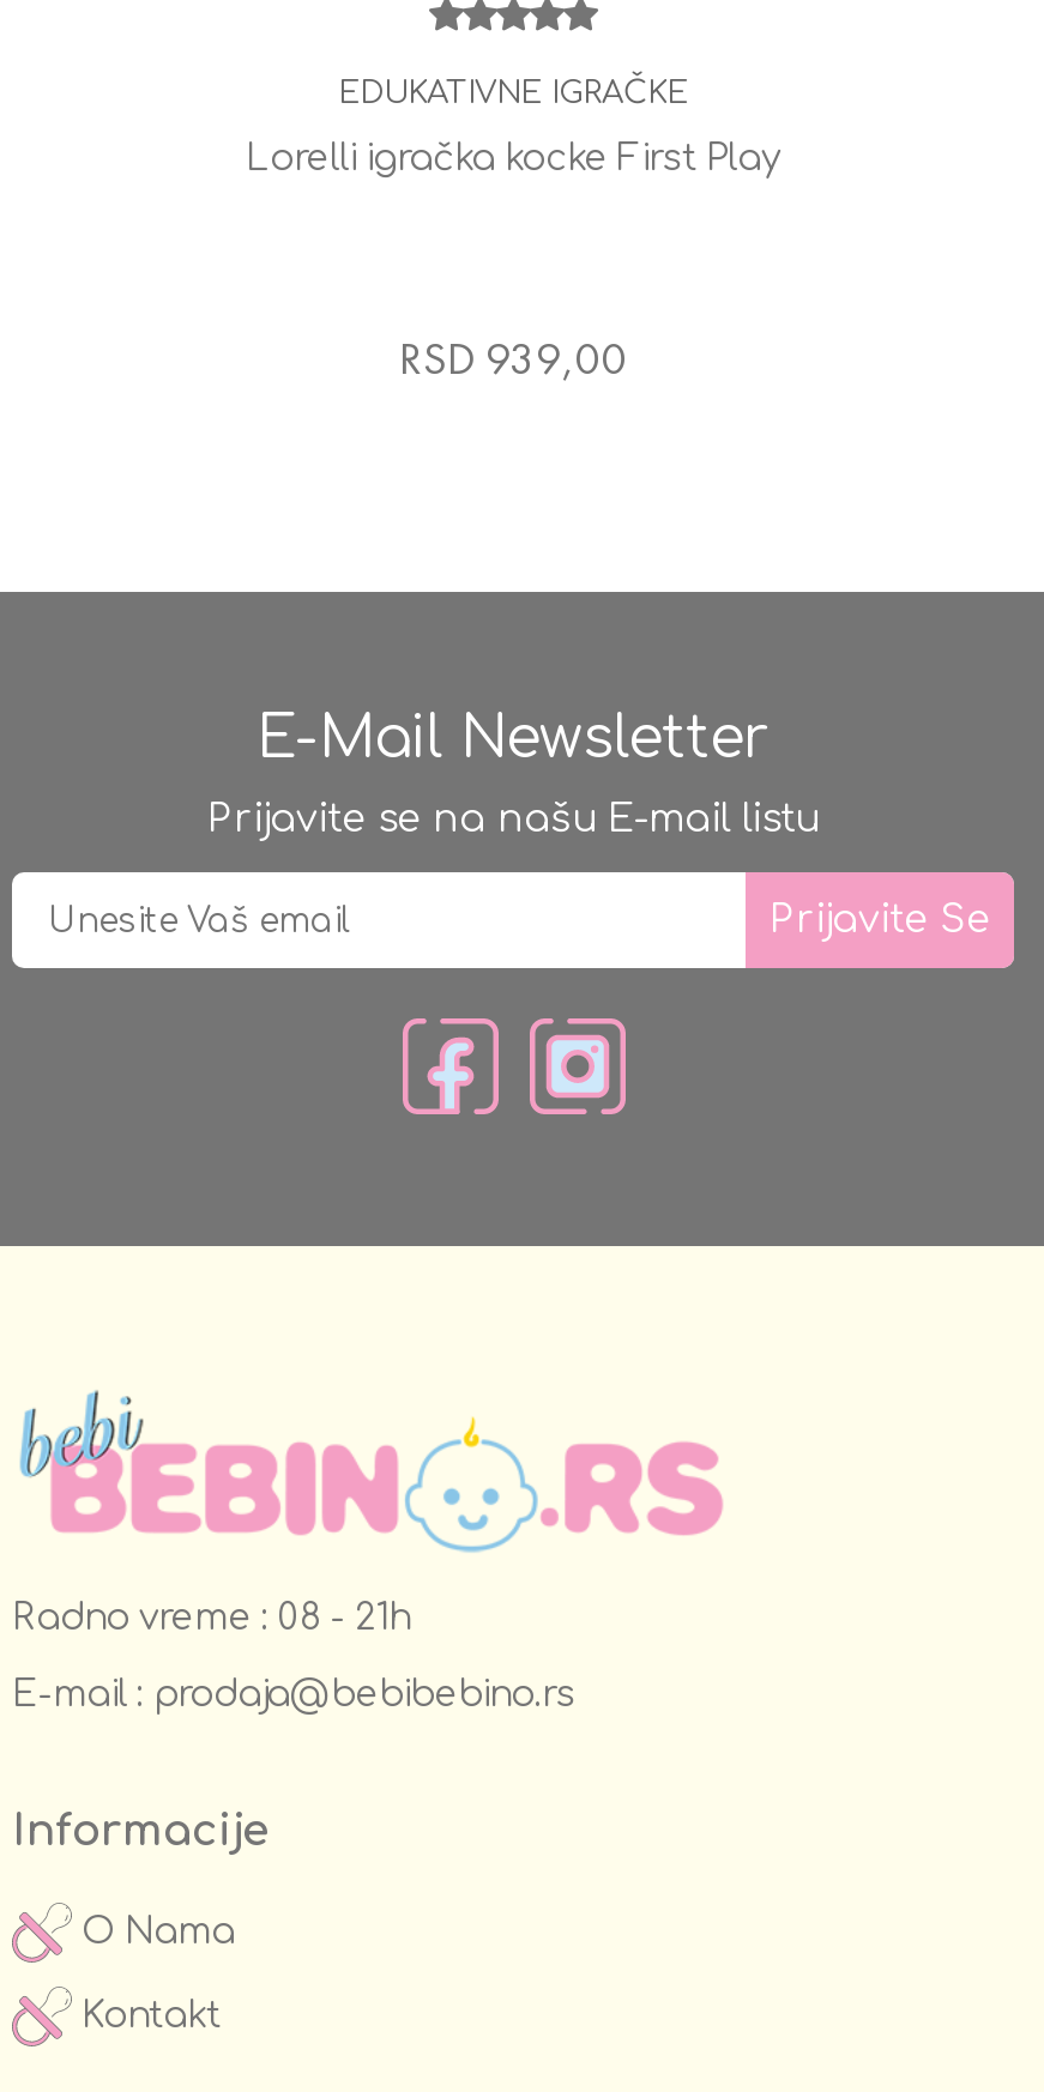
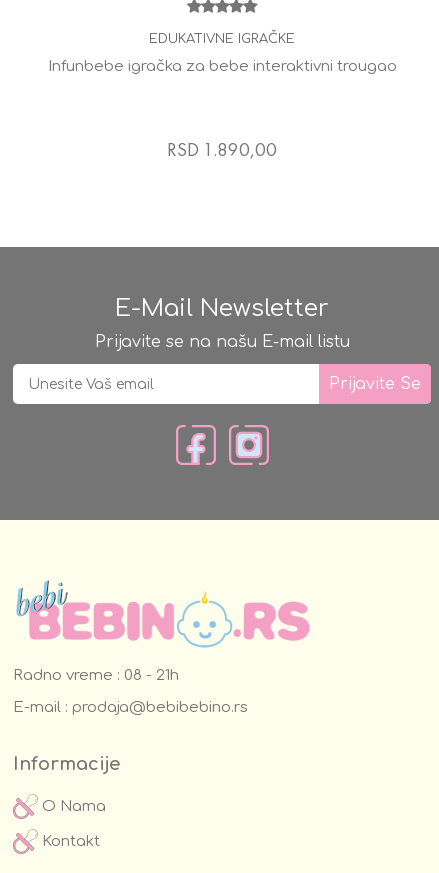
[246,140,780,180] Lorelli igračka kocke First Play -> [47,58,396,75] Infunbebe igračka za bebe interaktivni trougao
[399,329,627,389] RSD 939,00 -> [167,137,277,162] RSD 1.890,00

